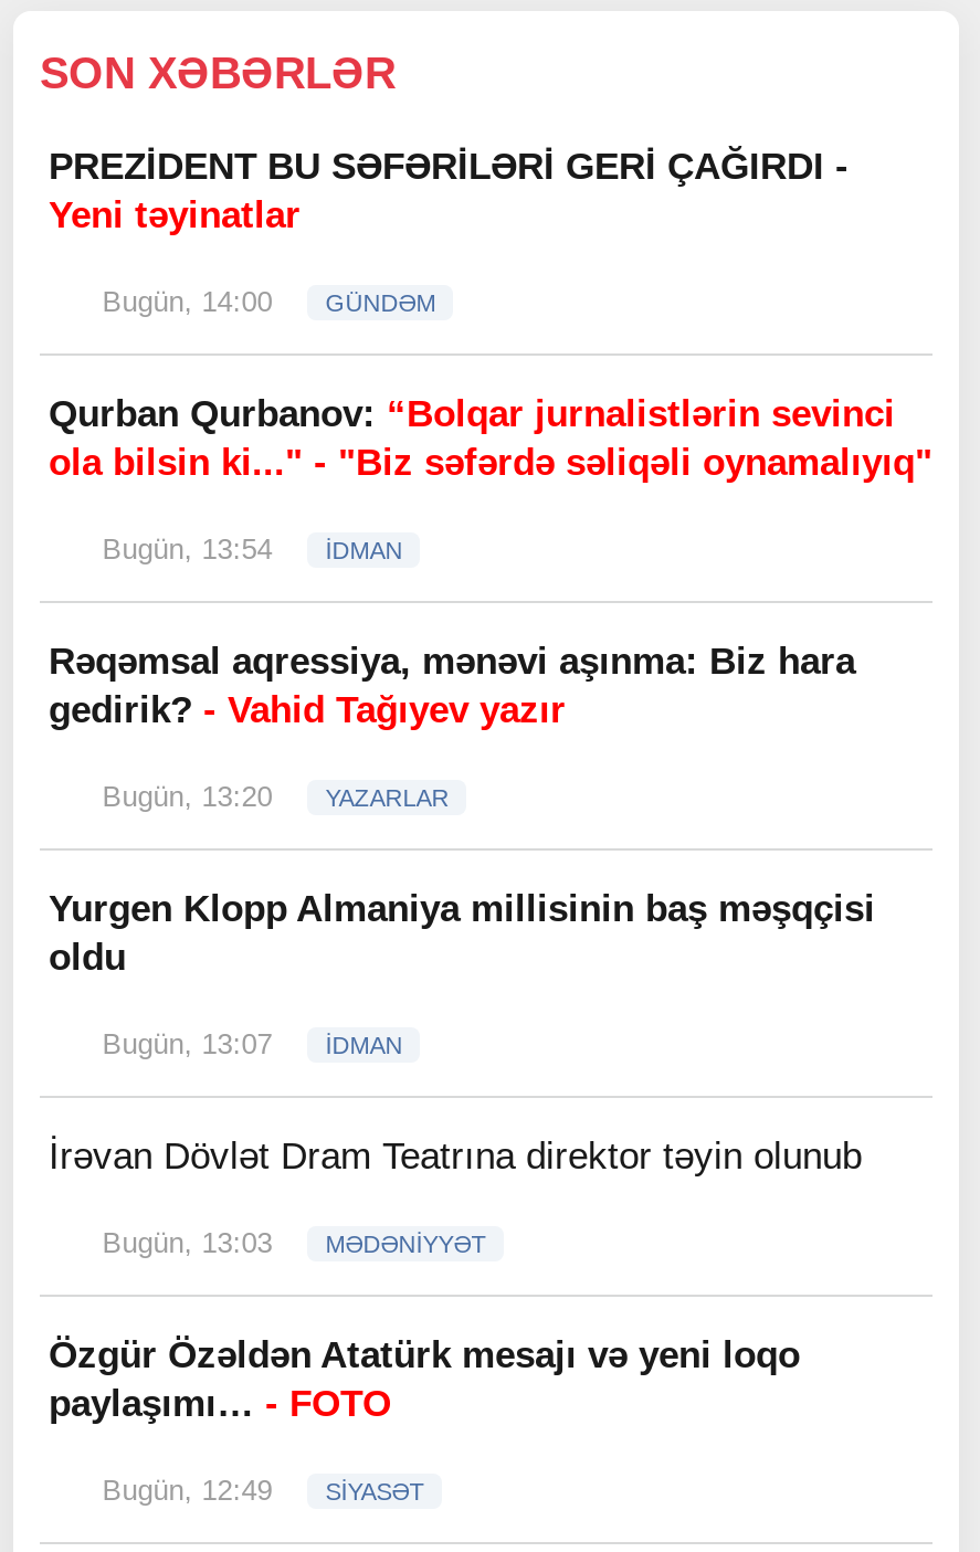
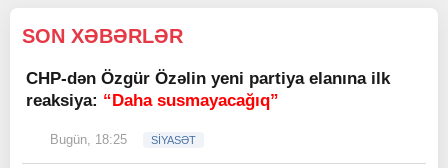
[49,146,932,1507] PREZİDENT BU SƏFƏRİLƏRİ GERİ ÇAĞIRDI - | Yeni təyinatlar | Bugün, 14:00 | GÜNDƏM | Qurban Qurbanov: “Bolqar jurnalistlərin sevinci | ola bilsin ki..." - "Biz səfərdə səliqəli oynamalıyıq" | Bugün, 13:54 | İDMAN | Rəqəmsal aqressiya, mənəvi aşınma: Biz hara | gedirik? - Vahid Tağıyev yazır | Bugün, 13:20 | YAZARLAR | Yurgen Klopp Almaniya millisinin baş məşqçisi | oldu | Bugün, 13:07 | İDMAN | İrəvan Dövlət Dram Teatrına direktor təyin olunub | Bugün, 13:03 | MƏDƏNİYYƏT | Özgür Özəldən Atatürk mesajı və yeni loqo | paylaşımı… - FOTO | Bugün, 12:49 -> [26,69,390,147] CHP-dən Özgür Özəlin yeni partiya elanına ilk | reaksiya: “Daha susmayacağıq” | Bugün, 18:25

